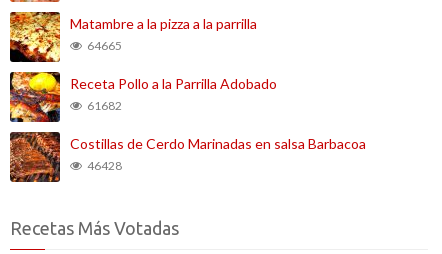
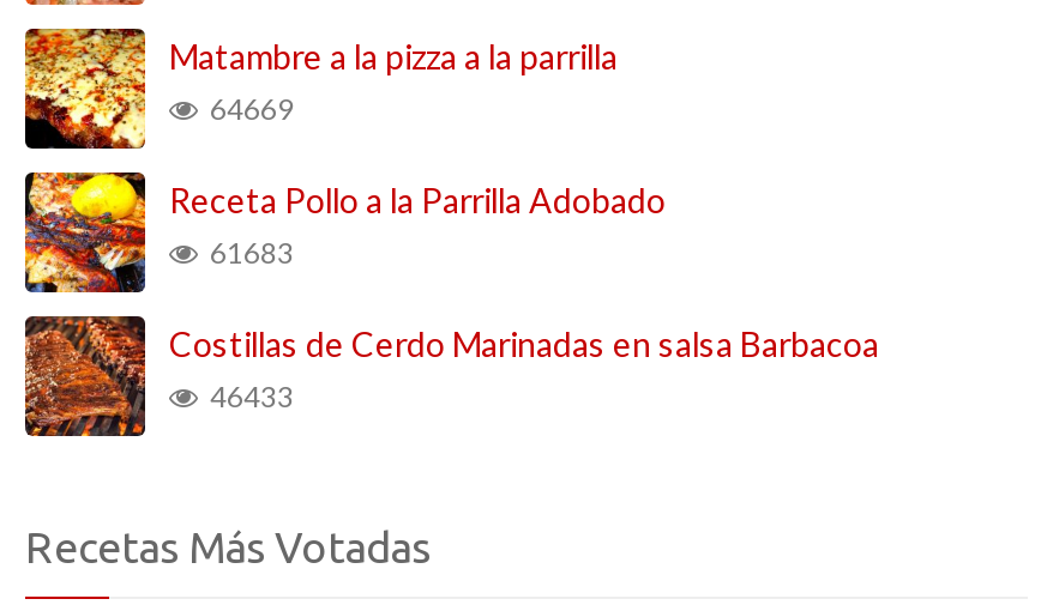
[87,38,122,53] 64665 -> [210,92,294,127] 64669
[87,98,122,113] 61682 -> [210,235,294,271] 61683
[87,158,122,173] 46428 -> [210,379,294,415] 46433

